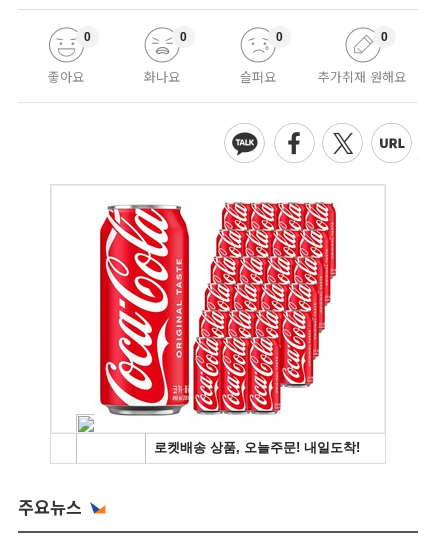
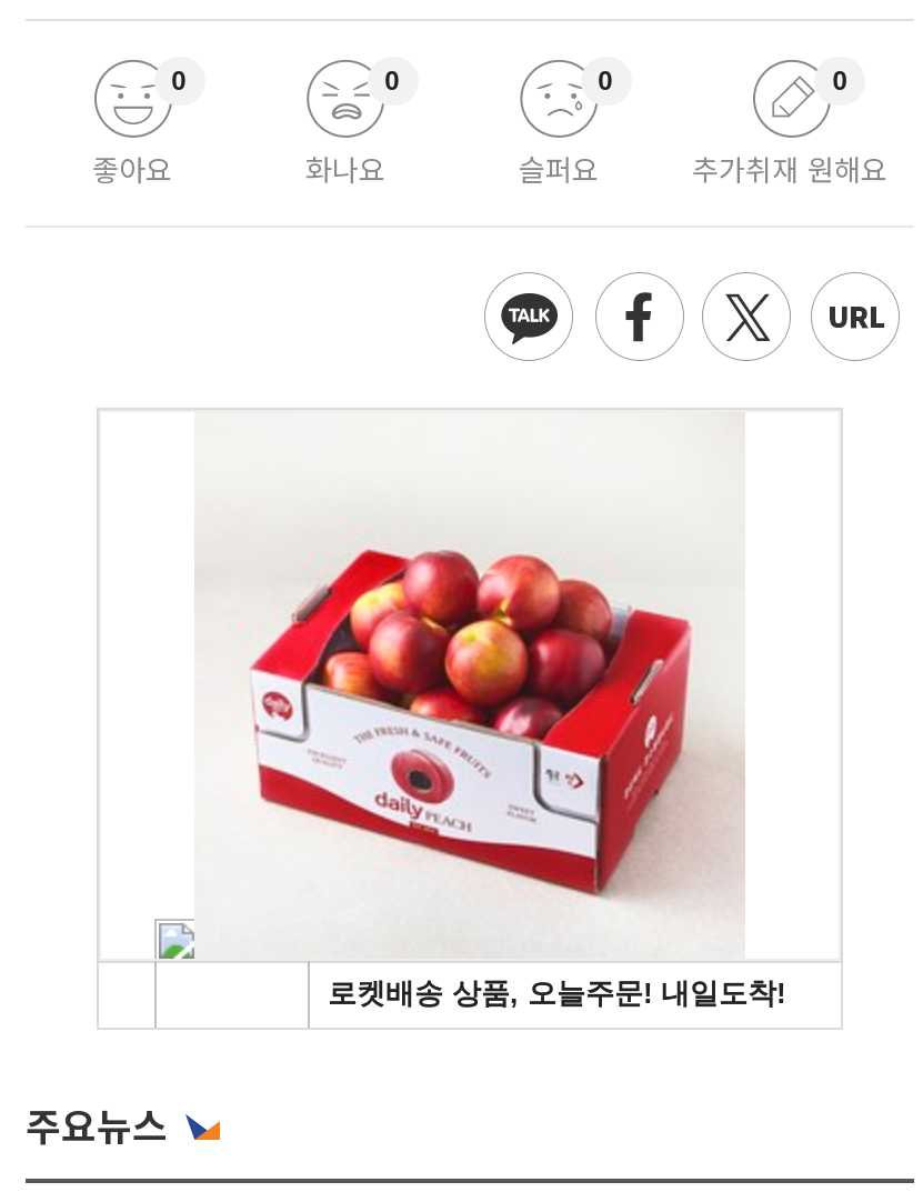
[96,202,341,430] [image] -> [197,450,745,954] [image]

